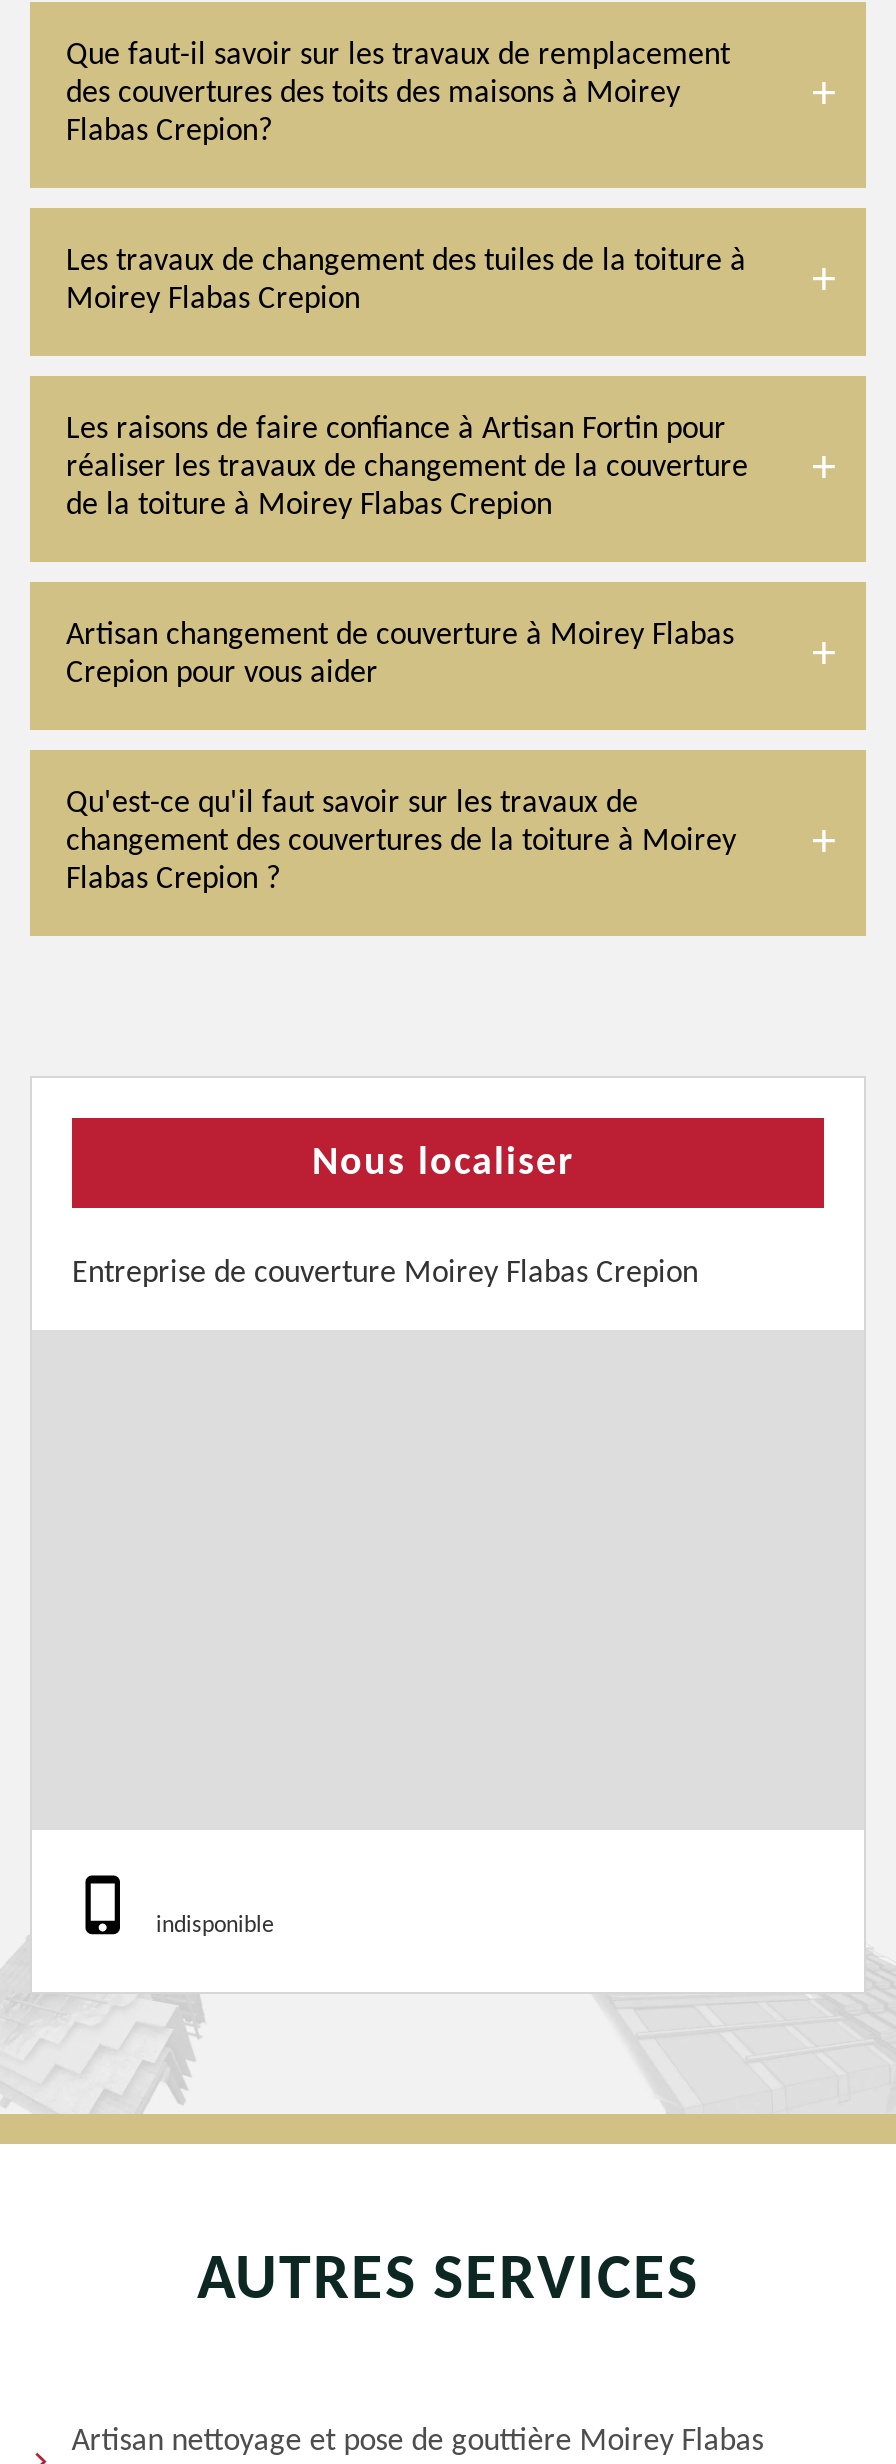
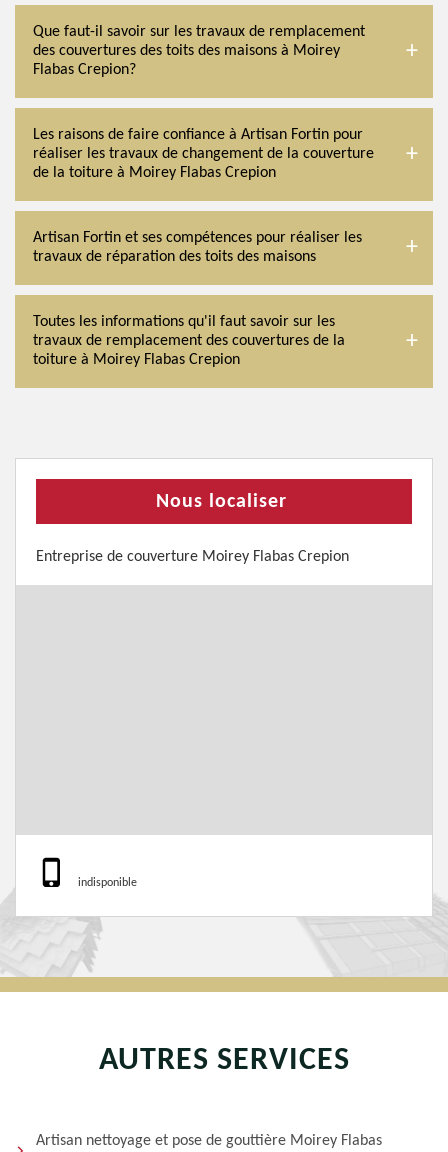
[66,246,746,316] Les travaux de changement des tuiles de la toiture à | Moirey Flabas Crepion -> none
[66,620,734,690] Artisan changement de couverture à Moirey Flabas | Crepion pour vous aider -> [33,230,362,265] Artisan Fortin et ses compétences pour réaliser les | travaux de réparation des toits des maisons
[66,788,736,896] Qu'est-ce qu'il faut savoir sur les travaux de | changement des couvertures de la toiture à Moirey | Flabas Crepion ? -> [33,314,345,368] Toutes les informations qu'il faut savoir sur les | travaux de remplacement des couvertures de la | toiture à Moirey Flabas Crepion

